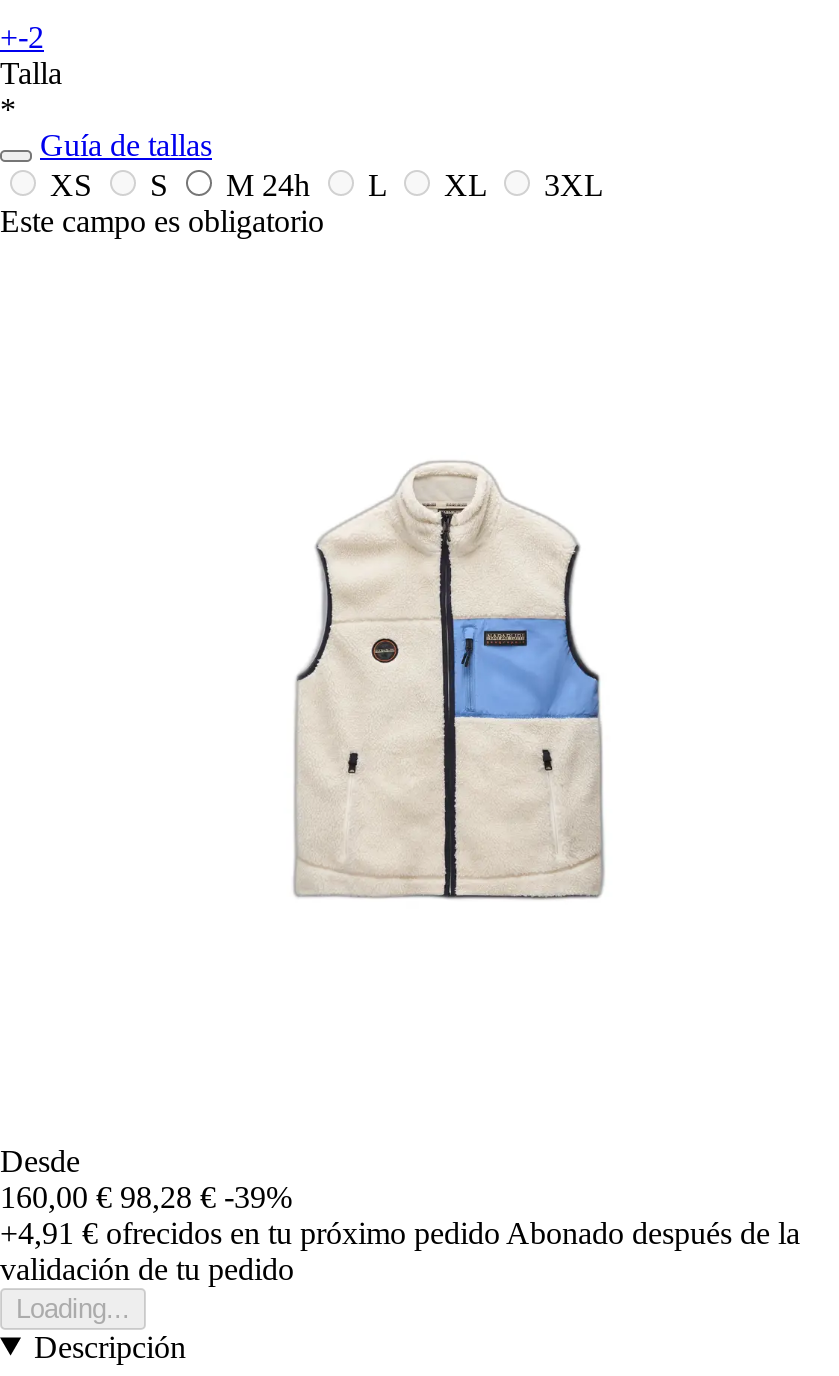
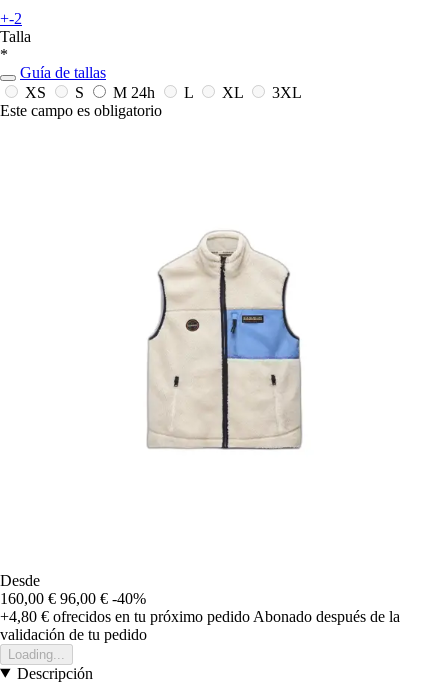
[0,1179,292,1213] 160,00 € 98,28 € -39% -> [0,589,146,606] 160,00 € 96,00 € -40%
[0,1215,800,1249] +4,91 €ofrecidos en tu próximo pedido Abonado después de la -> [0,607,400,624] +4,80 €ofrecidos en tu próximo pedido Abonado después de la

